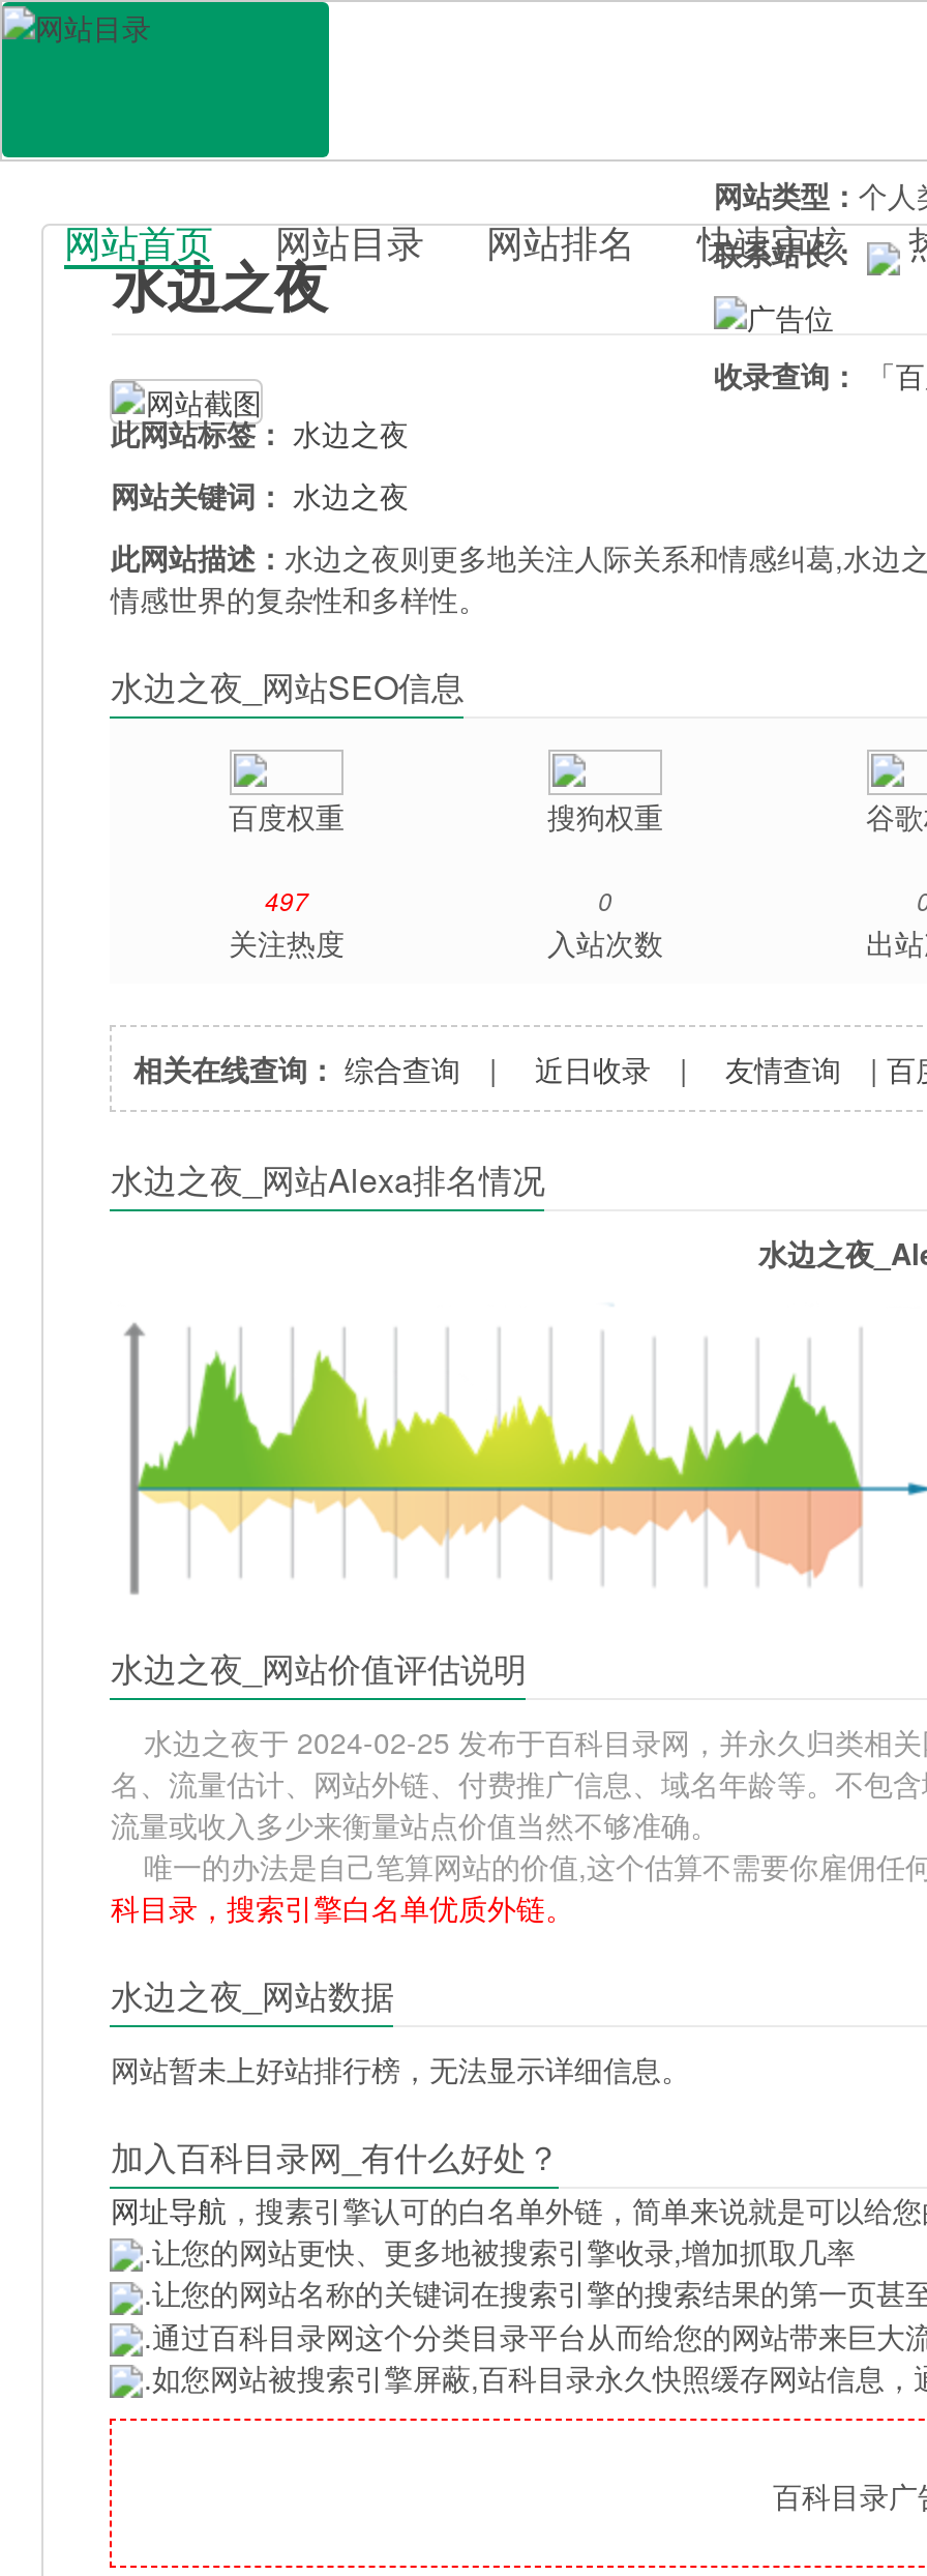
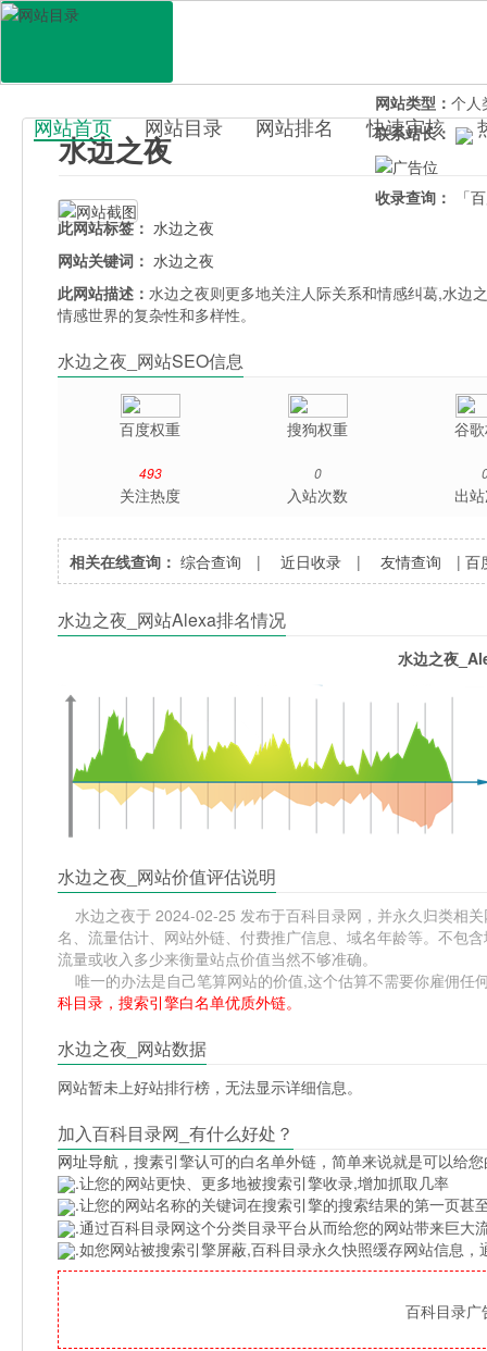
[265,882,308,917] 497 -> [139,463,162,482] 493

